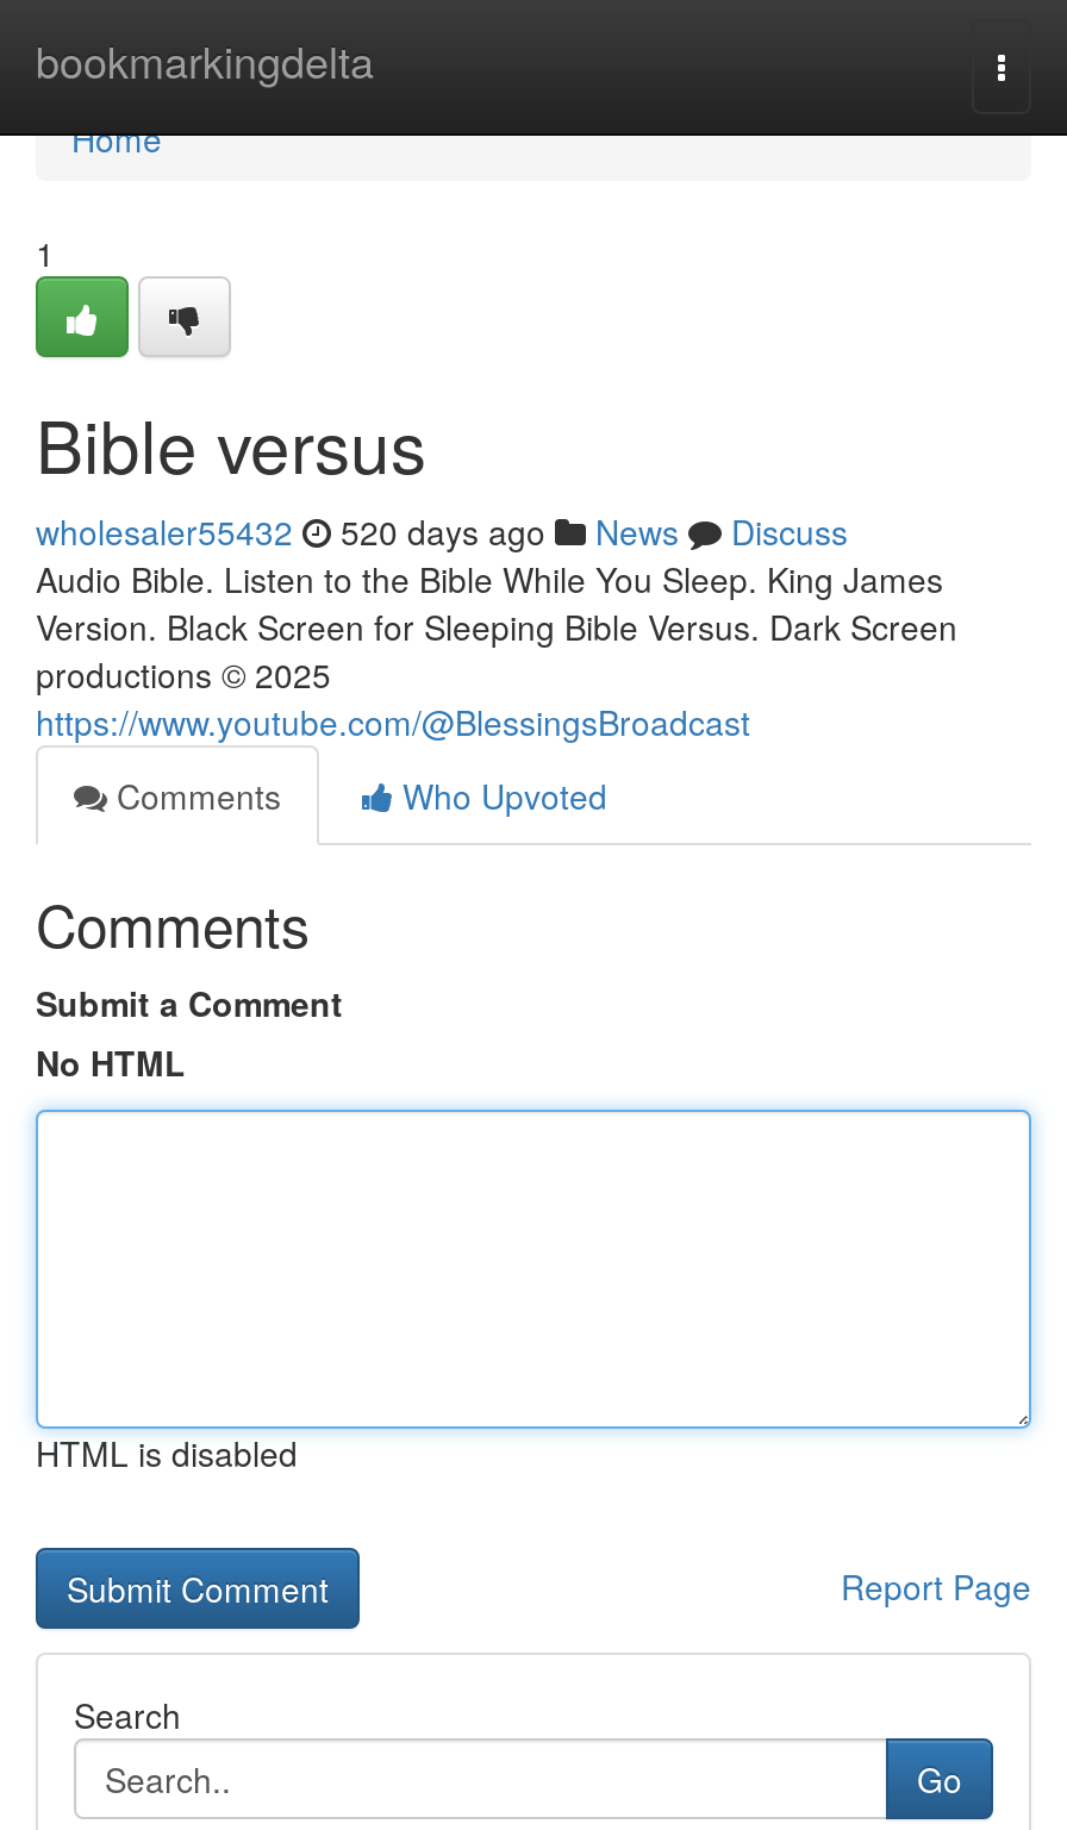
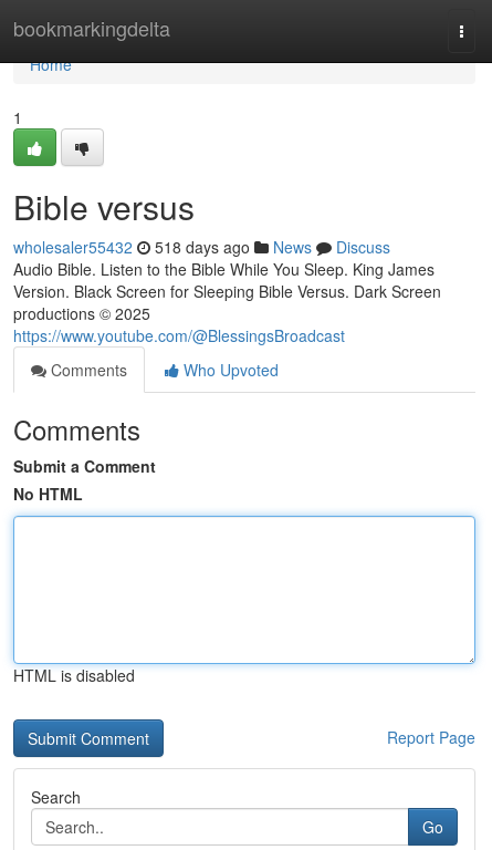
[36,507,848,555] wholesaler55432 520 days ago News Discuss -> [13,236,390,258] wholesaler55432 518 days ago News Discuss

